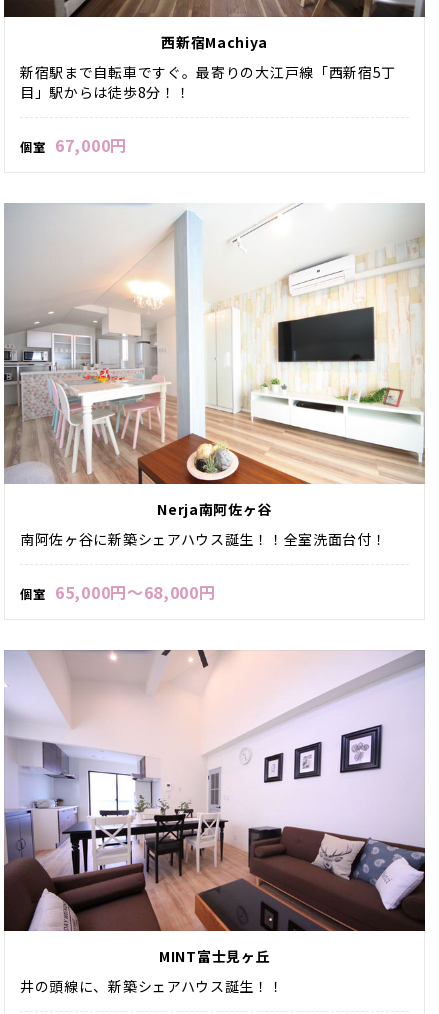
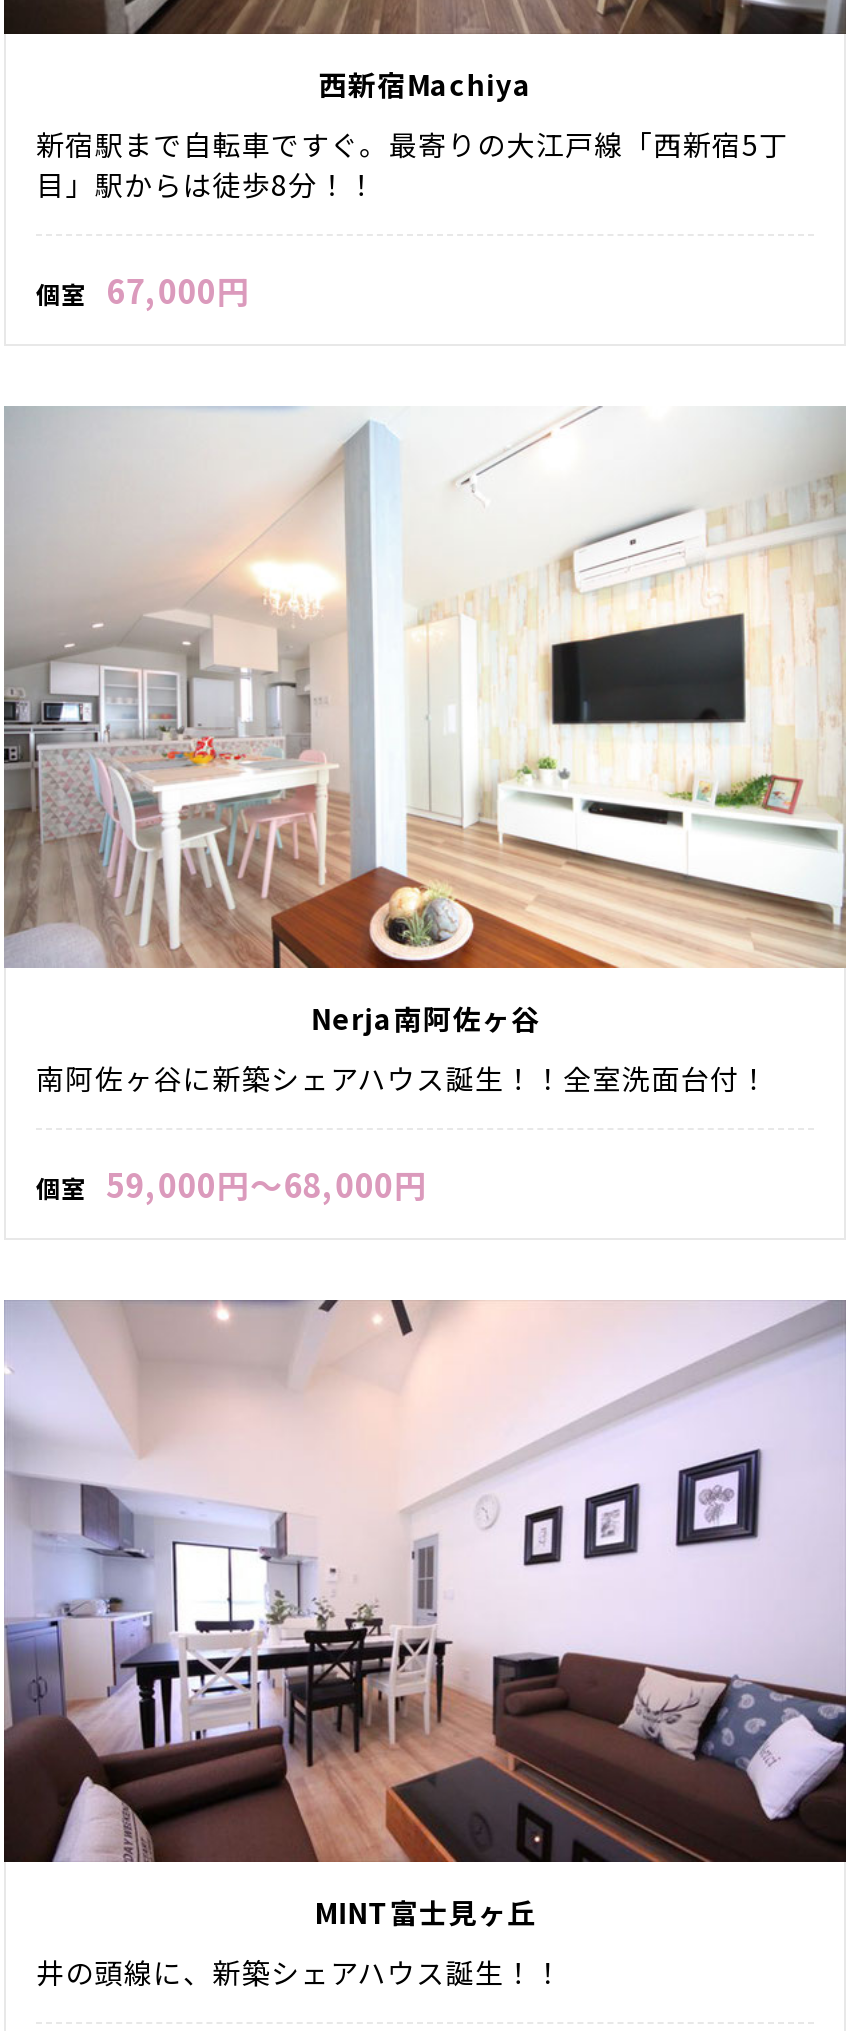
[20,580,216,604] 個室 65,000円～68,000円 -> [36,1160,427,1208] 個室 59,000円～68,000円

